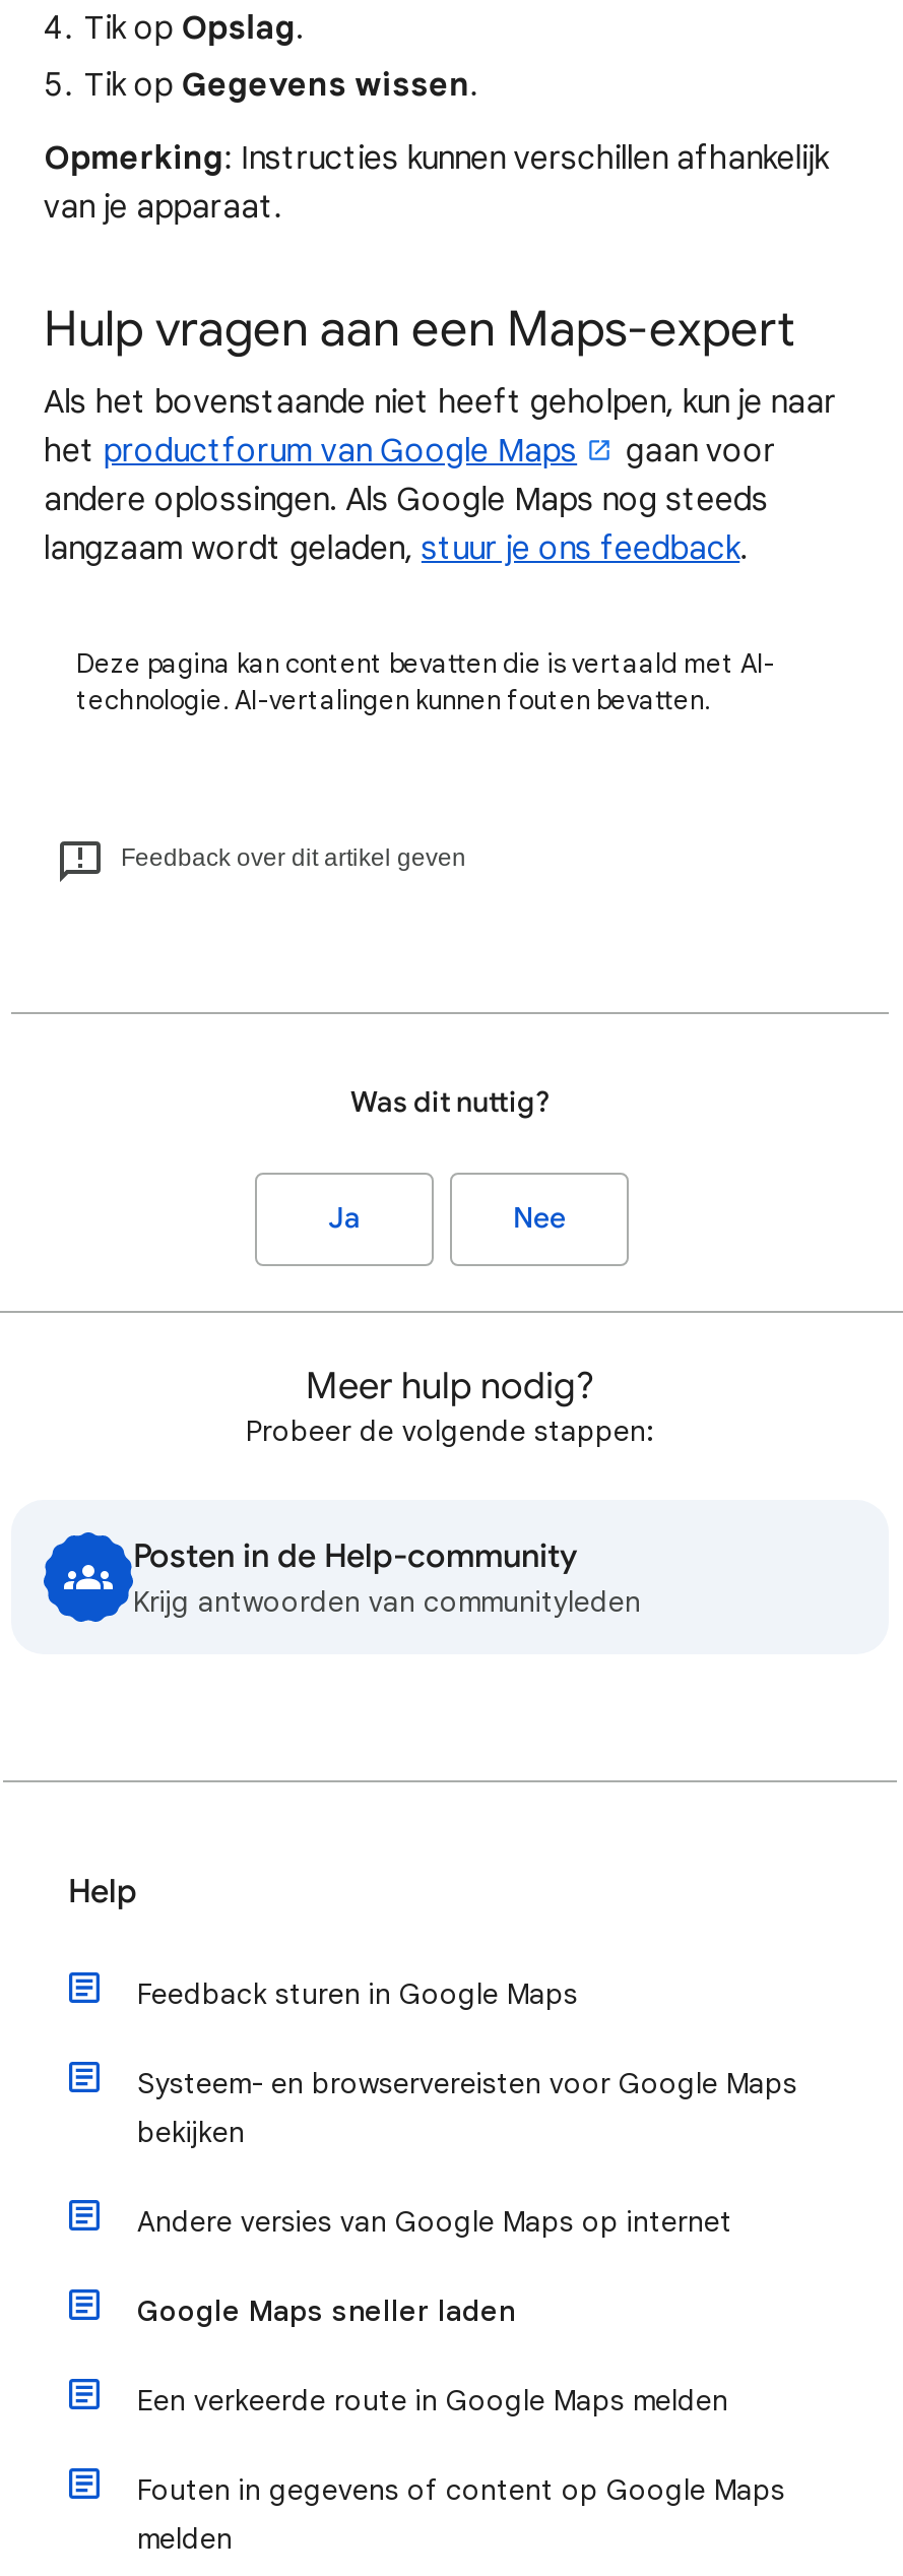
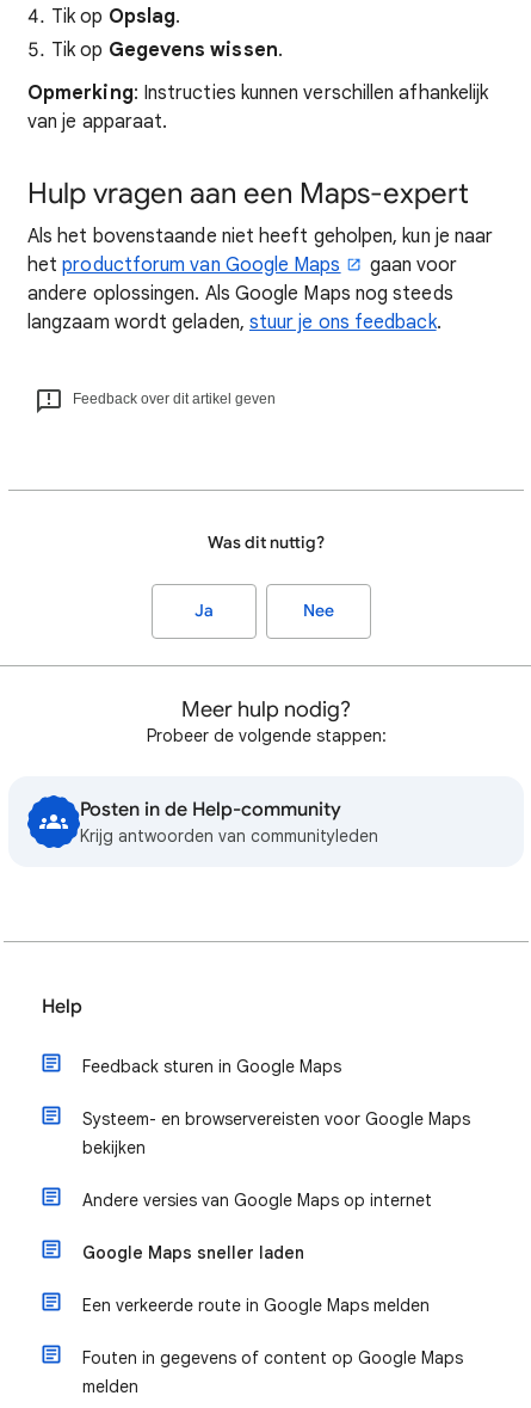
[76,646,775,717] Deze pagina kan content bevatten die is vertaald met AI- | technologie. AI-vertalingen kunnen fouten bevatten. -> none

